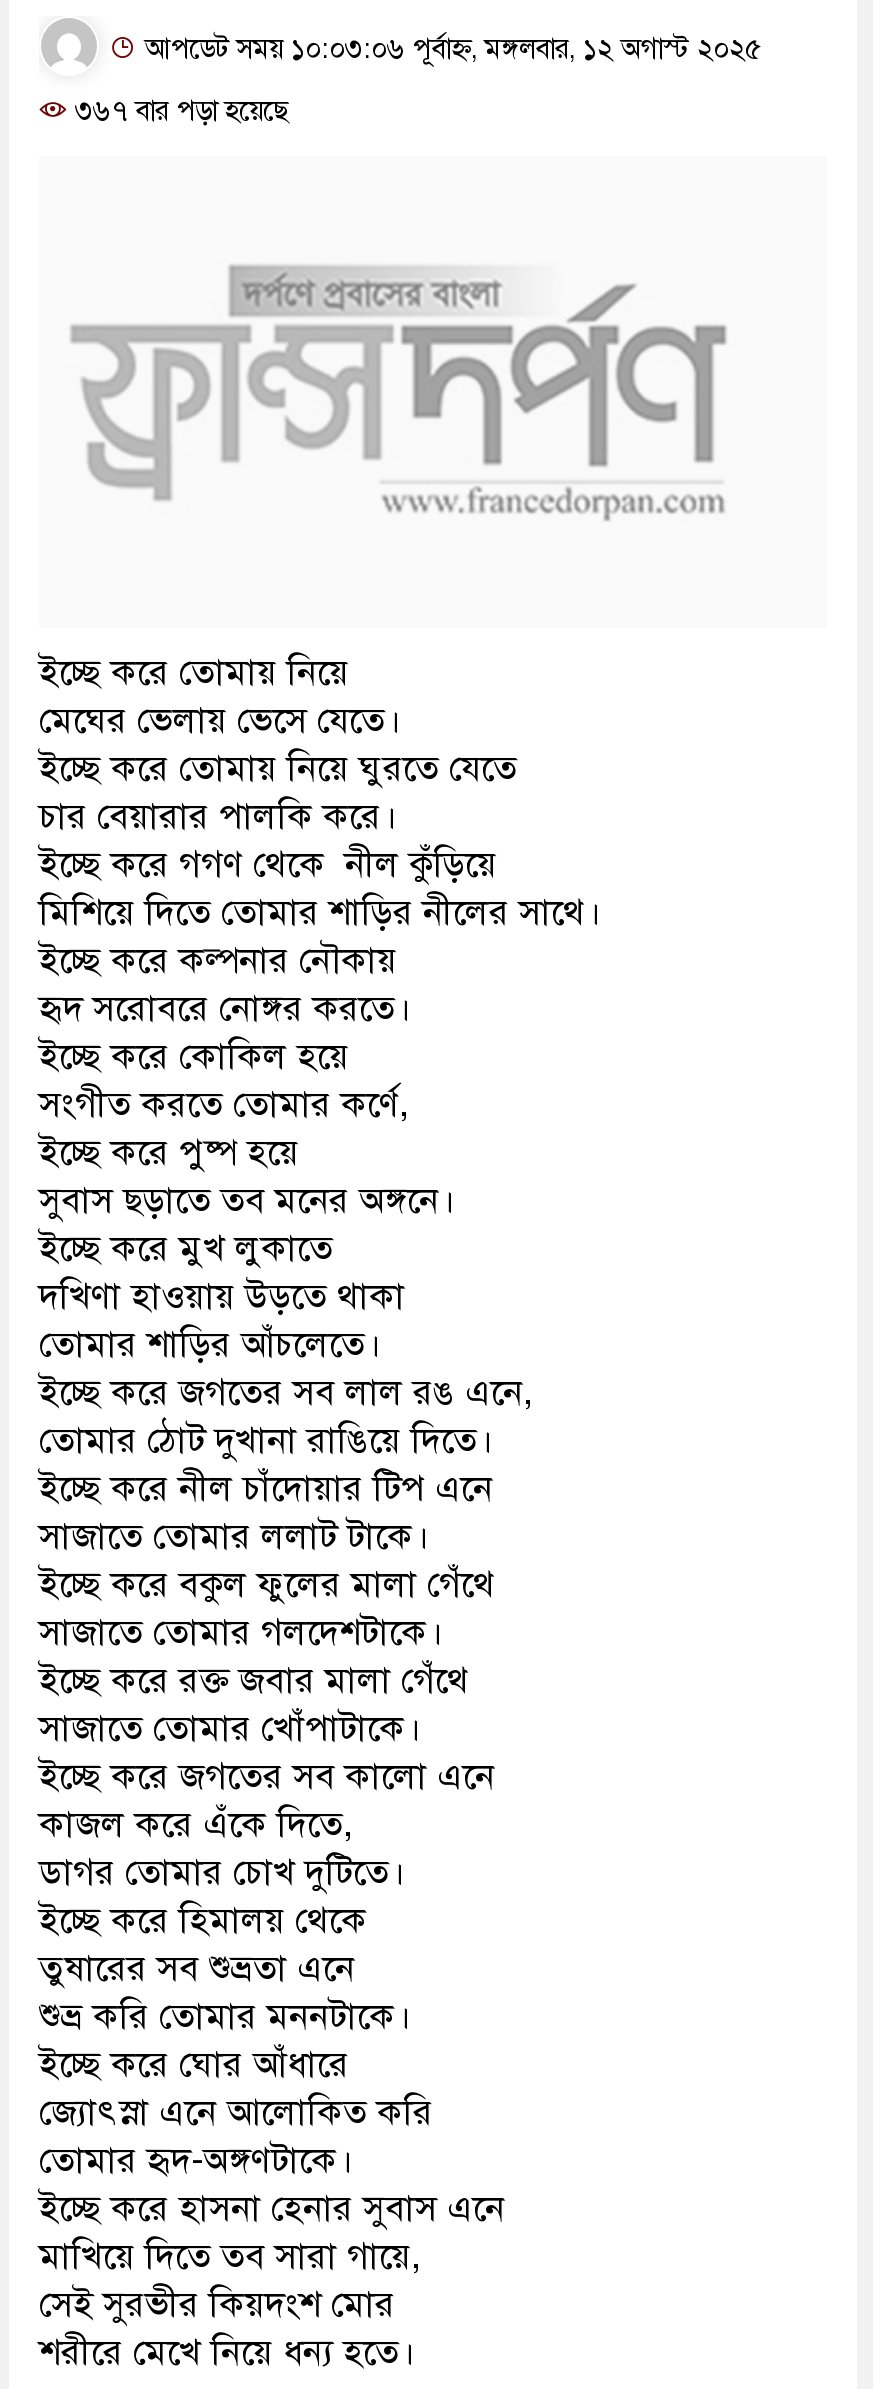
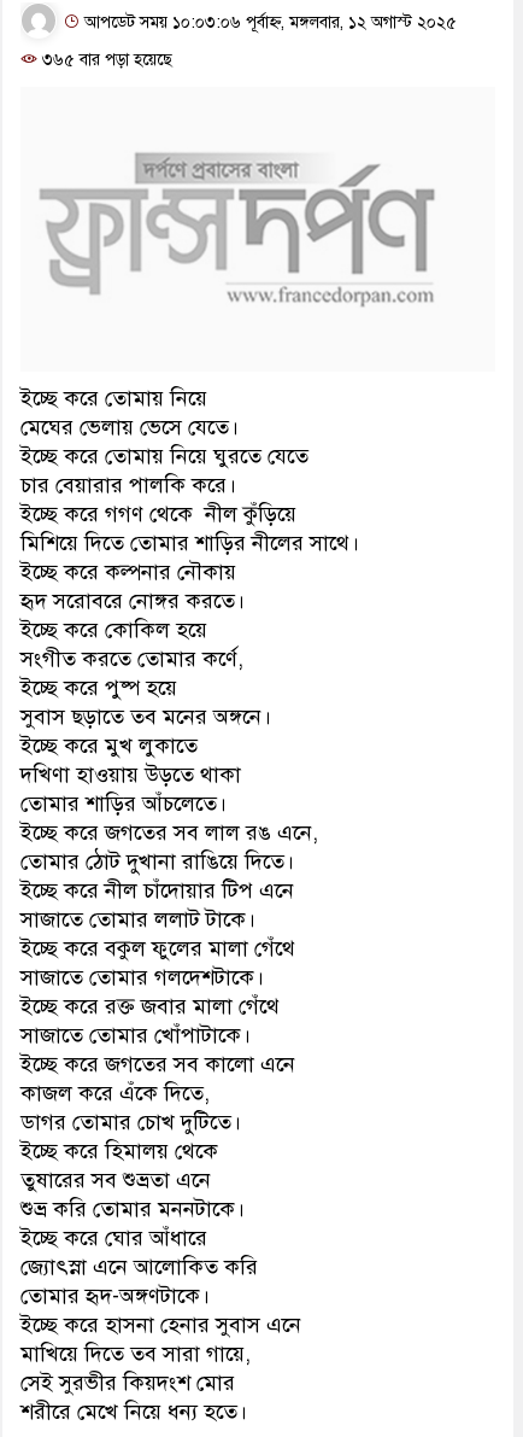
[67,94,289,128] ৩৬৭ বার পড়া হয়েছে -> [37,49,172,70] ৩৬৫ বার পড়া হয়েছে

